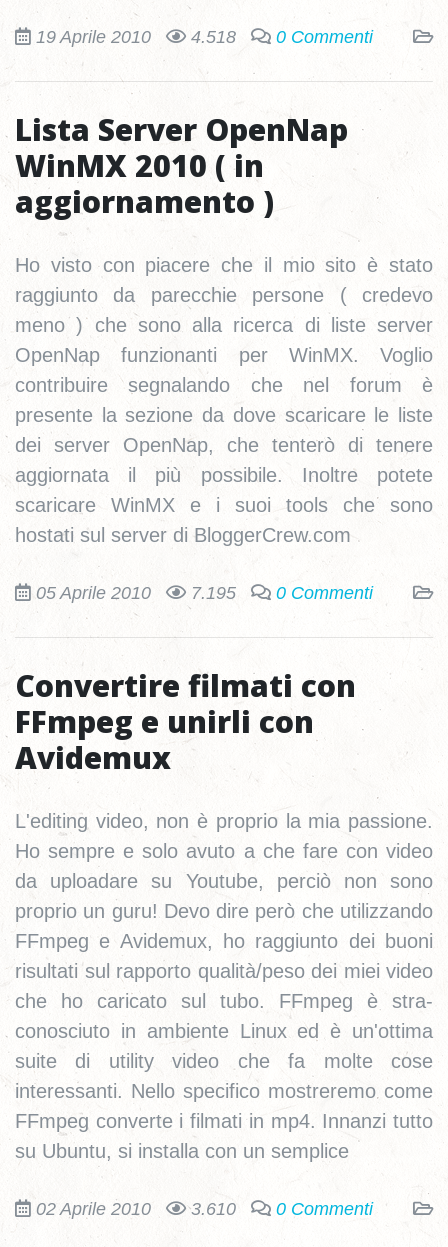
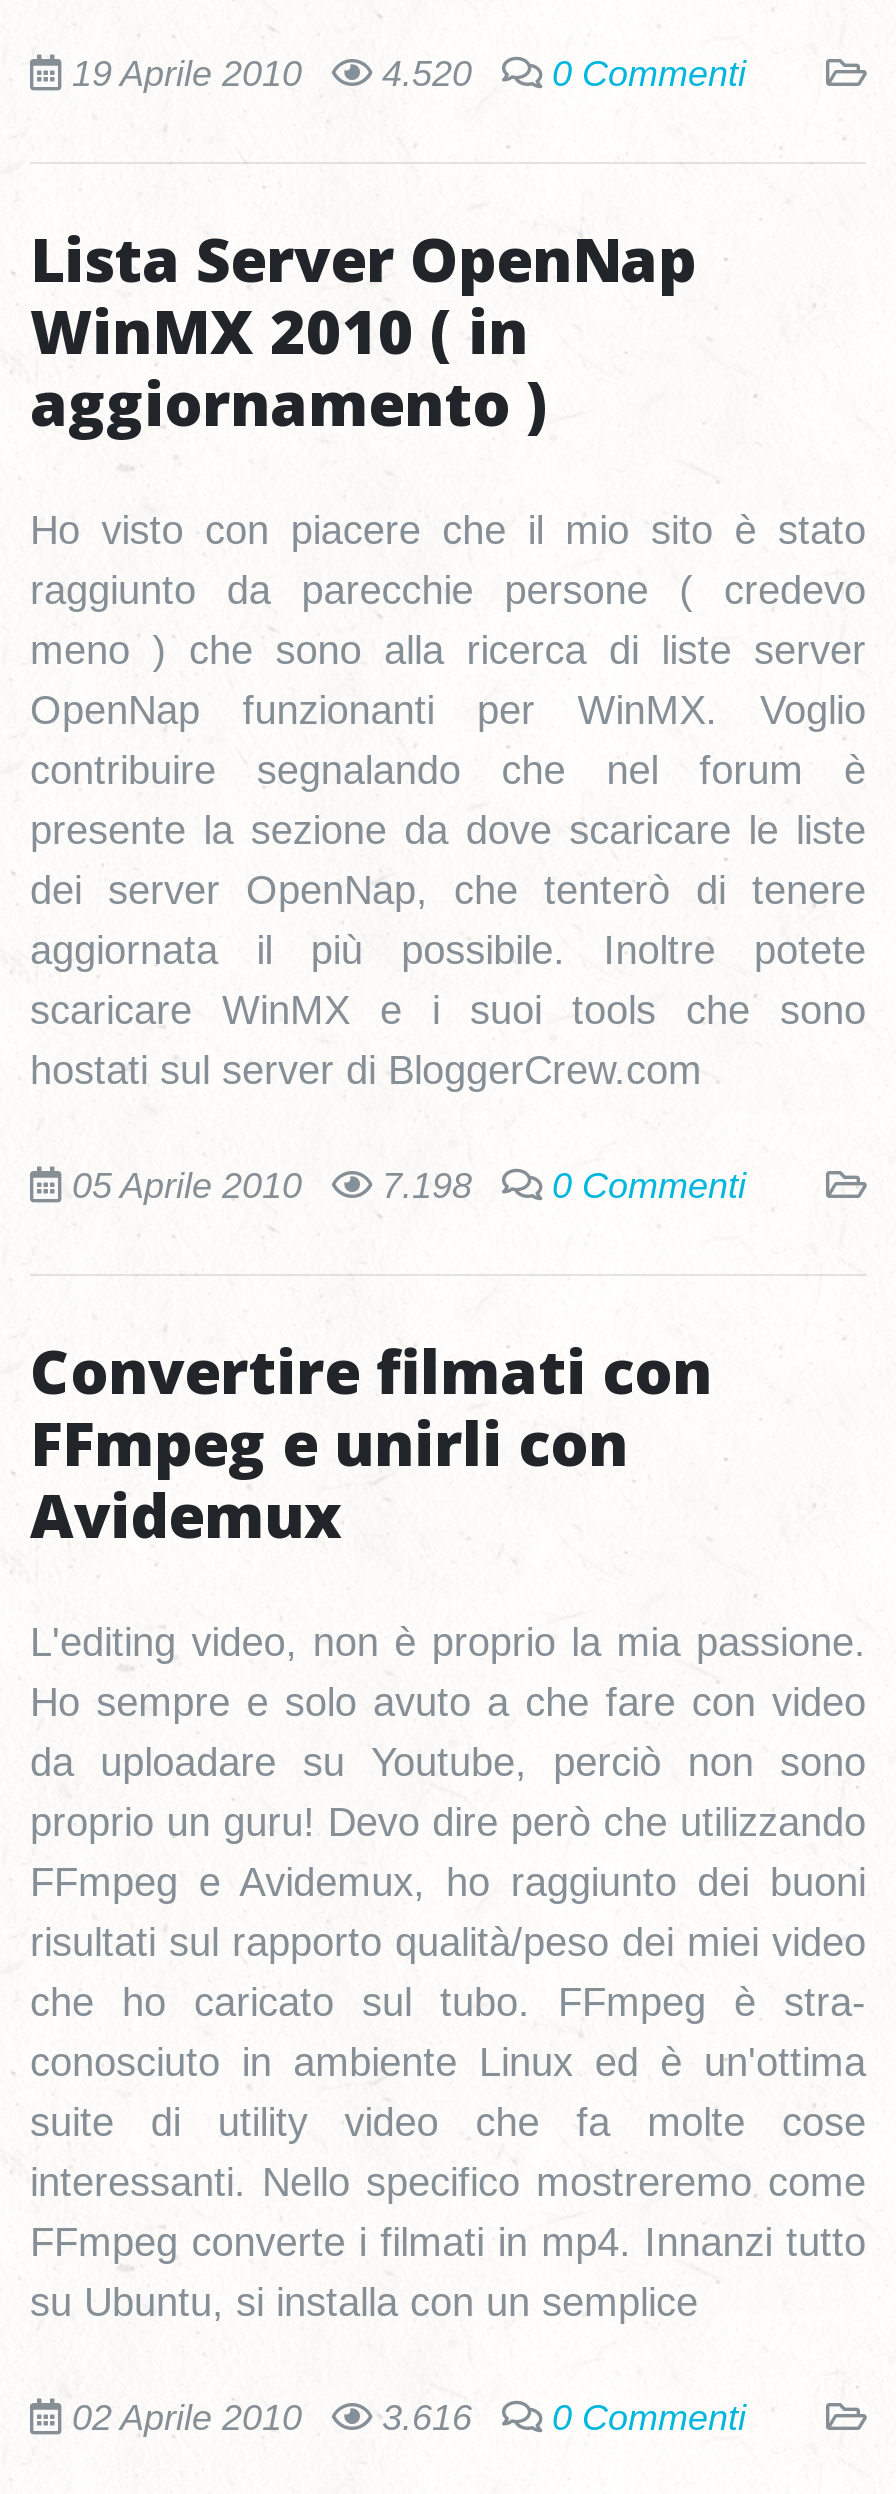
[31,27,373,47] 19 Aprile 2010 4.518 0 Commenti -> [62,54,746,94] 19 Aprile 2010 4.520 0 Commenti
[31,583,373,603] 05 Aprile 2010 7.195 0 Commenti -> [62,1166,746,1206] 05 Aprile 2010 7.198 0 Commenti
[31,1199,373,1219] 02 Aprile 2010 3.610 0 Commenti -> [62,2398,746,2438] 02 Aprile 2010 3.616 0 Commenti

